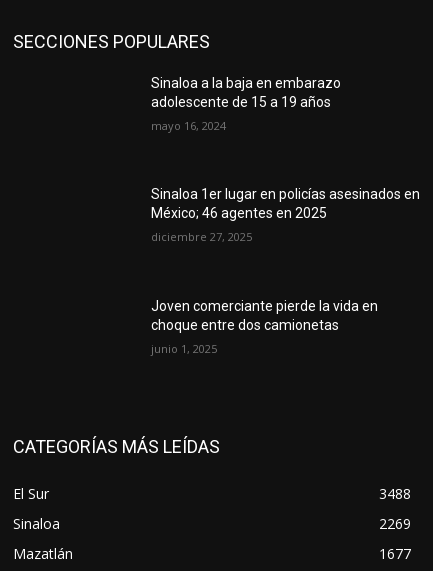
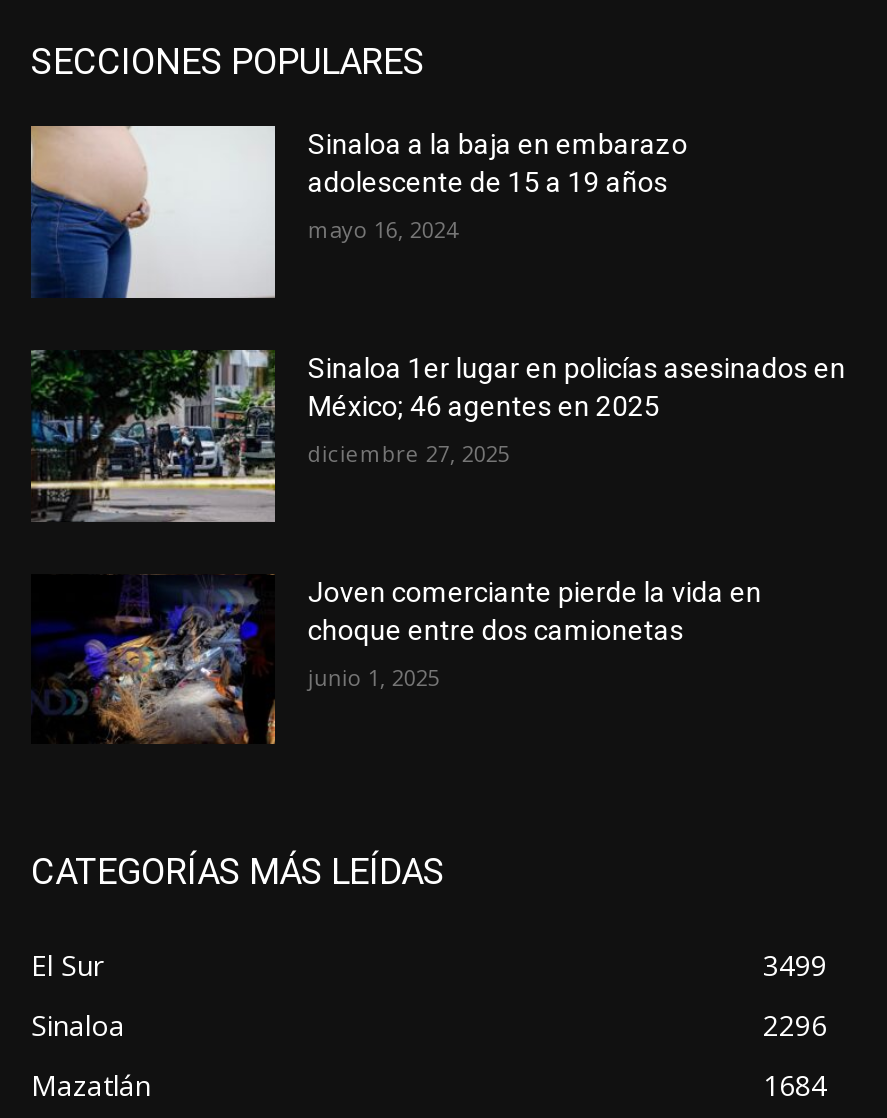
none -> [29,123,277,301] [image]
none -> [29,347,277,525] [image]
none -> [31,585,277,745] [image]
[379,484,411,503] 3488 -> [763,947,827,985] 3499
[379,514,411,533] 2269 -> [763,1007,827,1045] 2296
[379,544,411,563] 1677 -> [763,1067,827,1105] 1684

